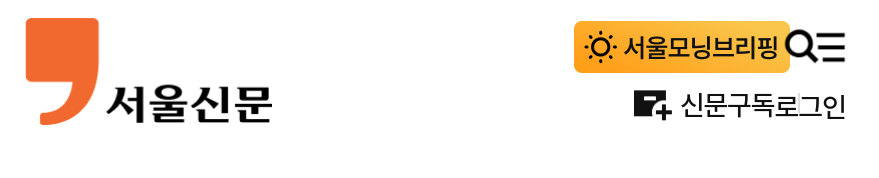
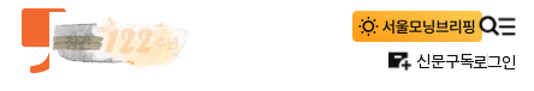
[30,17,284,125] [image] -> [48,12,180,72] [image]

